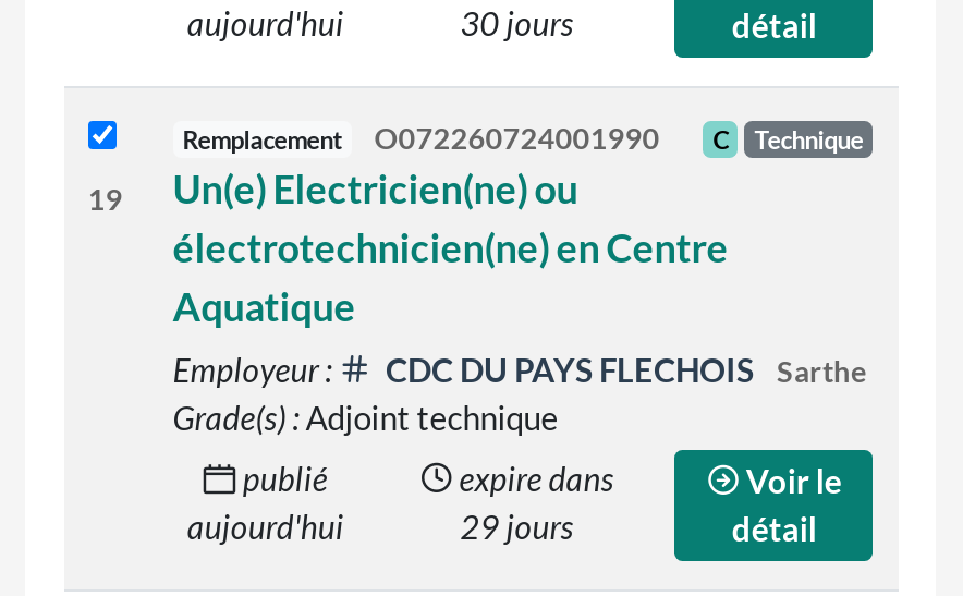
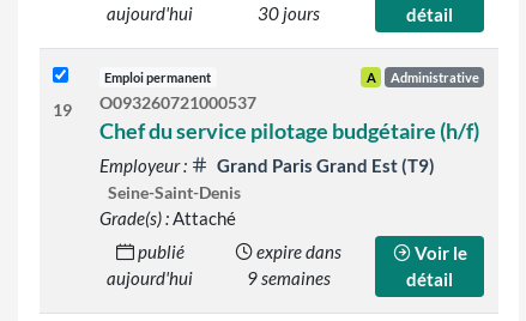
[173,121,863,330] C | Technique | Remplacement | O072260724001990 | Un(e) Electricien(ne) ou | électrotechnicien(ne) en Centre | Aquatique -> [99,69,479,144] A | Administrative | Emploi permanent | O093260721000537 | Chef du service pilotage budgétaire (h/f)
[173,349,866,436] CDC DU PAYS FLECHOIS Sarthe | Grade(s) : Adjoint technique -> [99,154,434,229] Grand Paris Grand Est (T9) | Seine-Saint-Denis | Grade(s) : Attaché
moved [173,349,332,388] -> [99,154,187,176]: Employeur :
[460,508,573,547] 29 jours -> [246,268,330,289] 9 semaines

